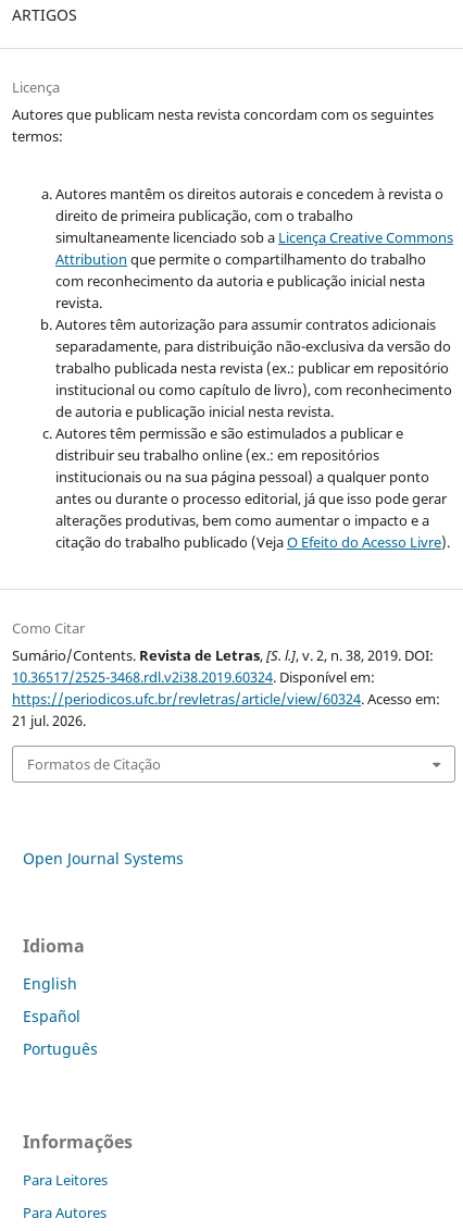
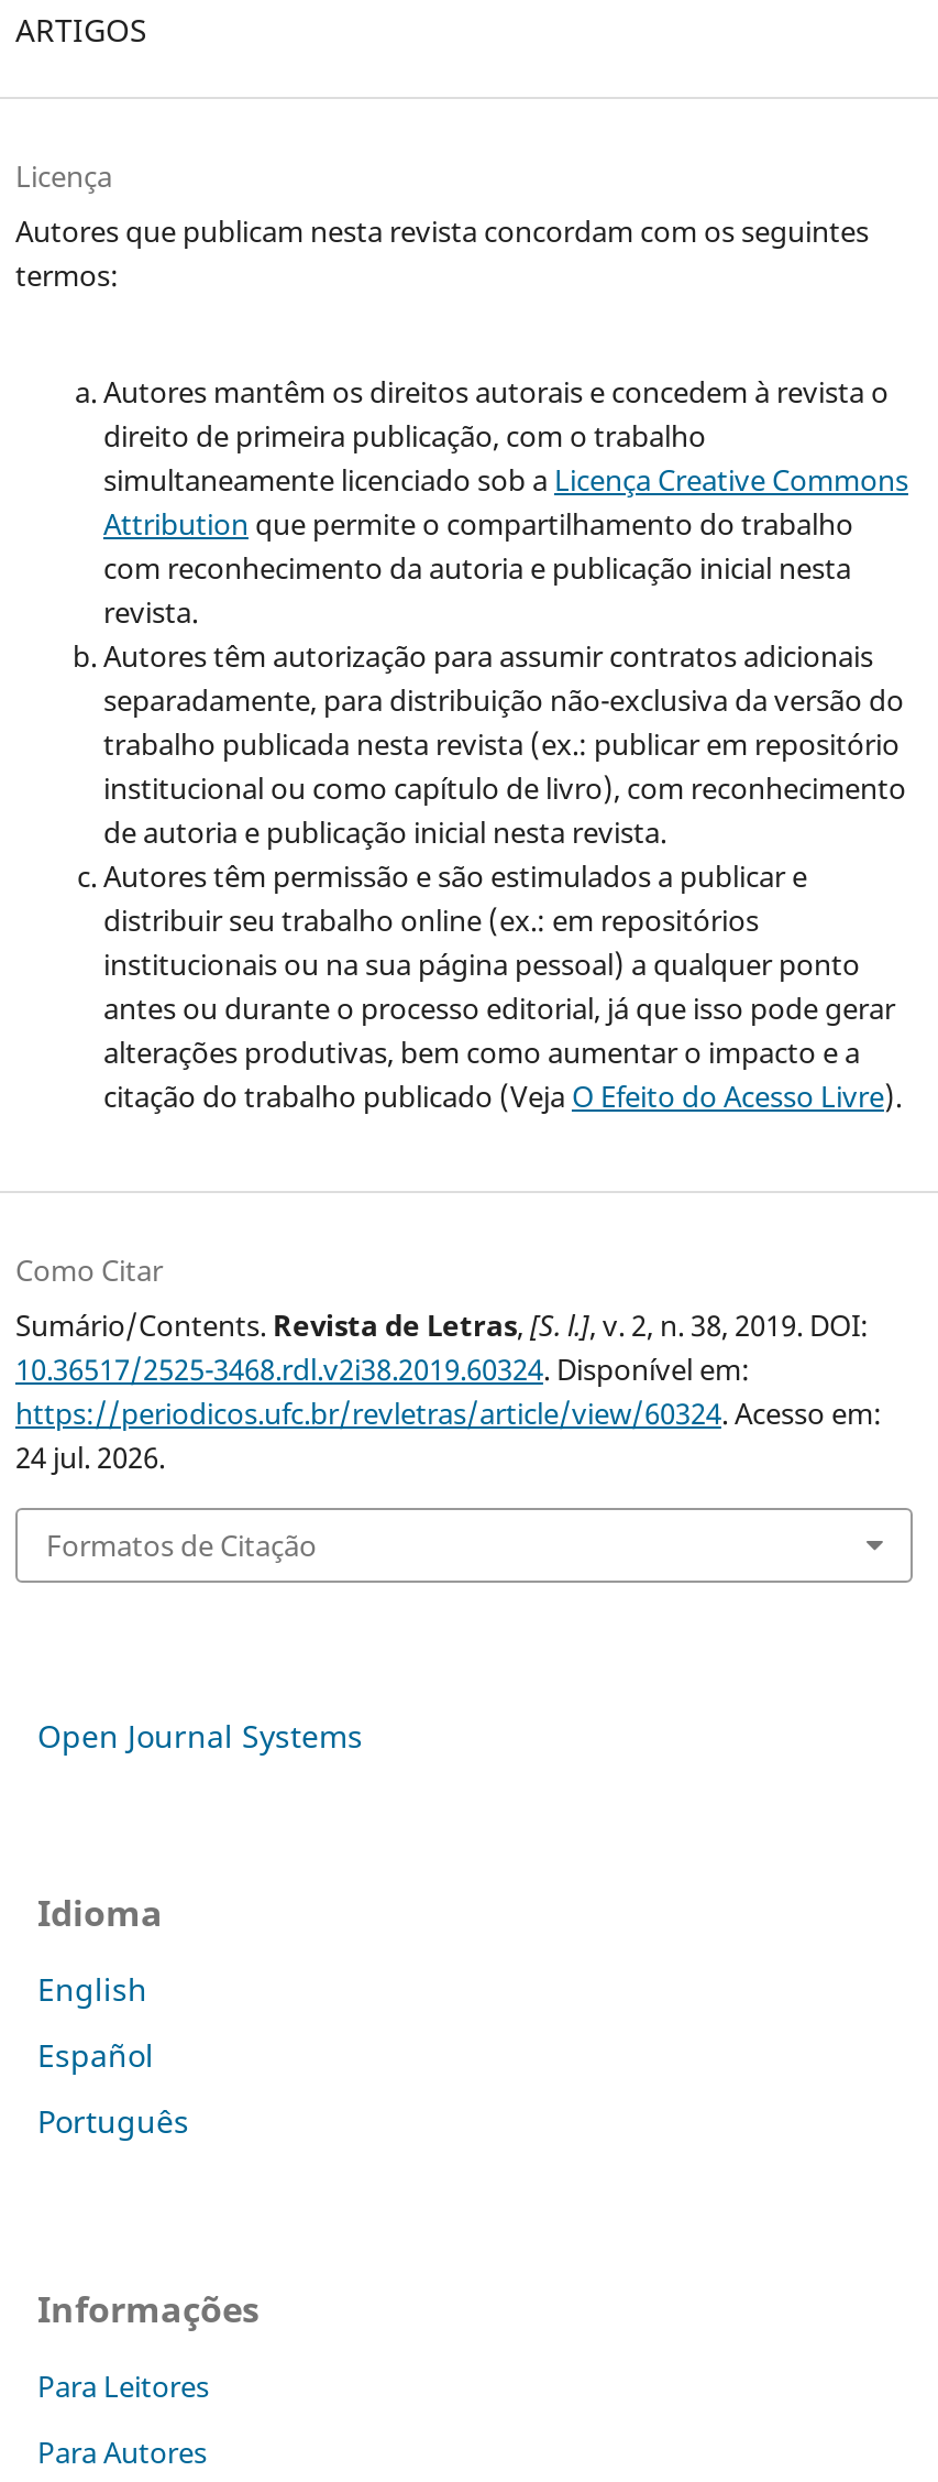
[12,710,86,730] 21 jul. 2026. -> [15,1437,165,1476] 24 jul. 2026.

